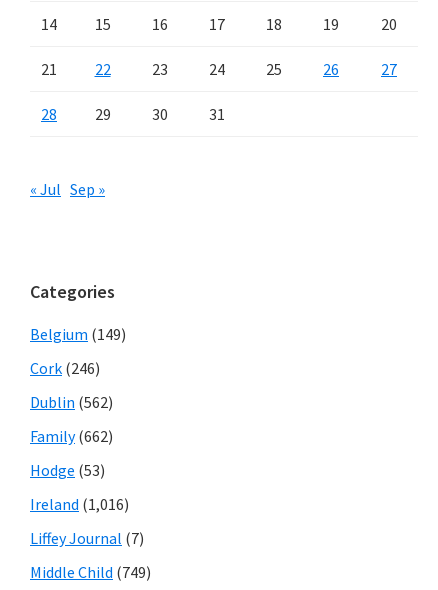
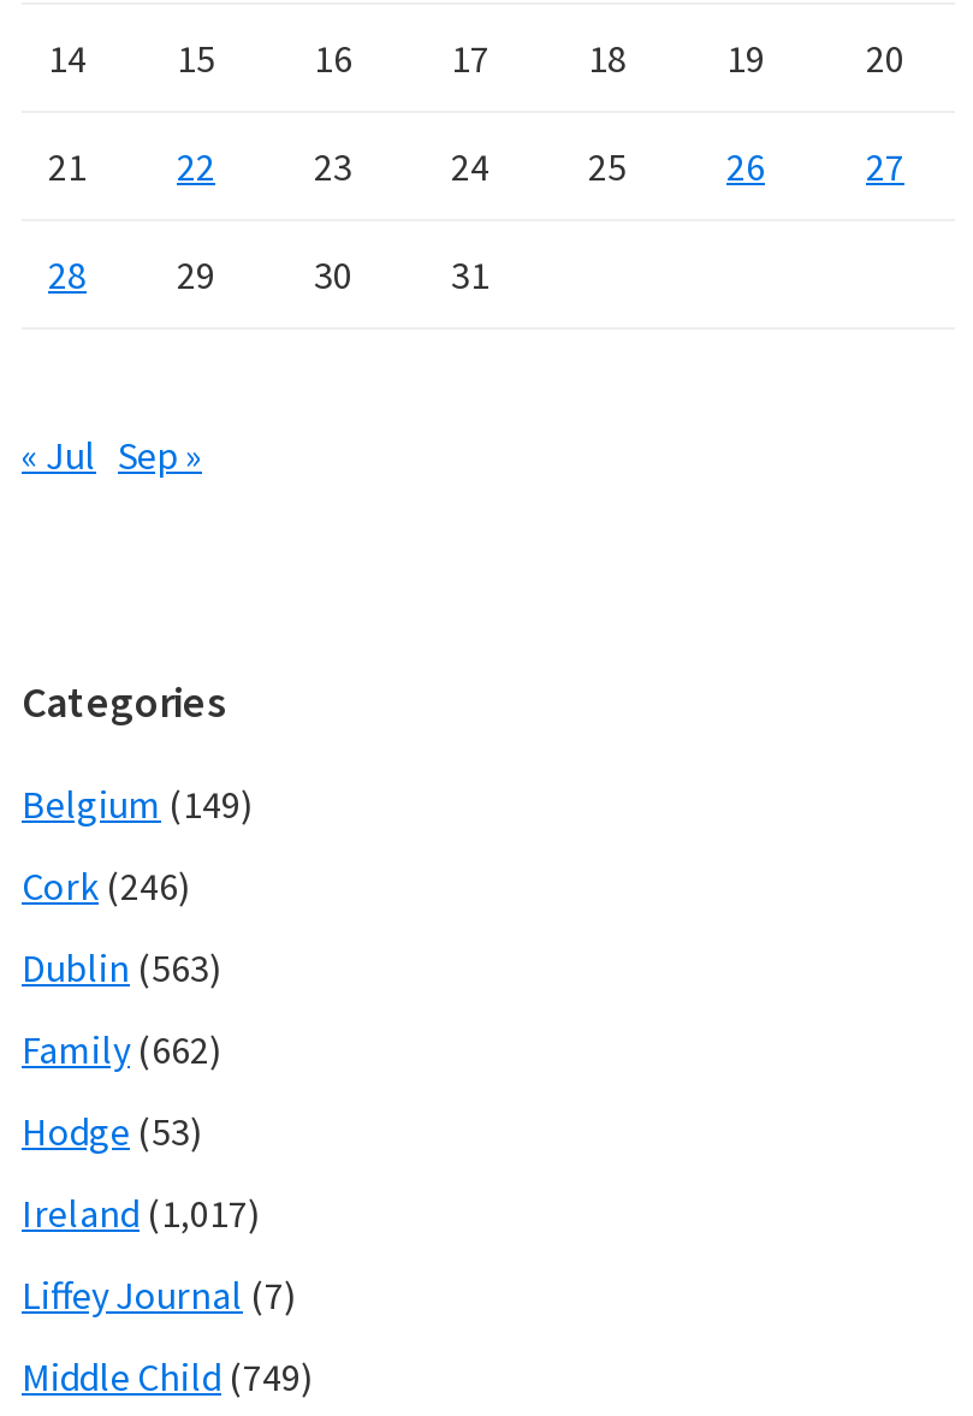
[30,392,113,412] Dublin (562) -> [22,943,221,991] Dublin (563)
[30,494,129,514] Ireland (1,016) -> [22,1189,260,1237] Ireland (1,017)

